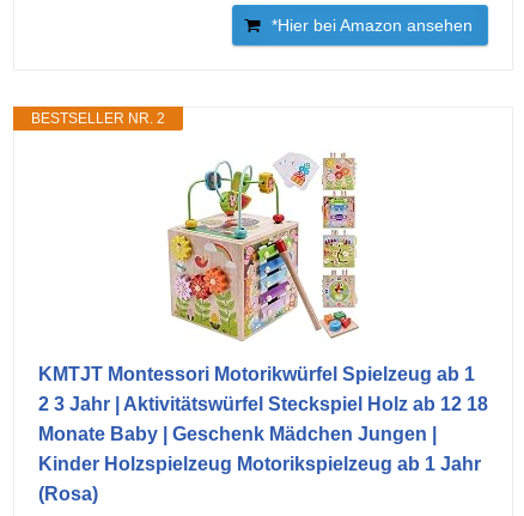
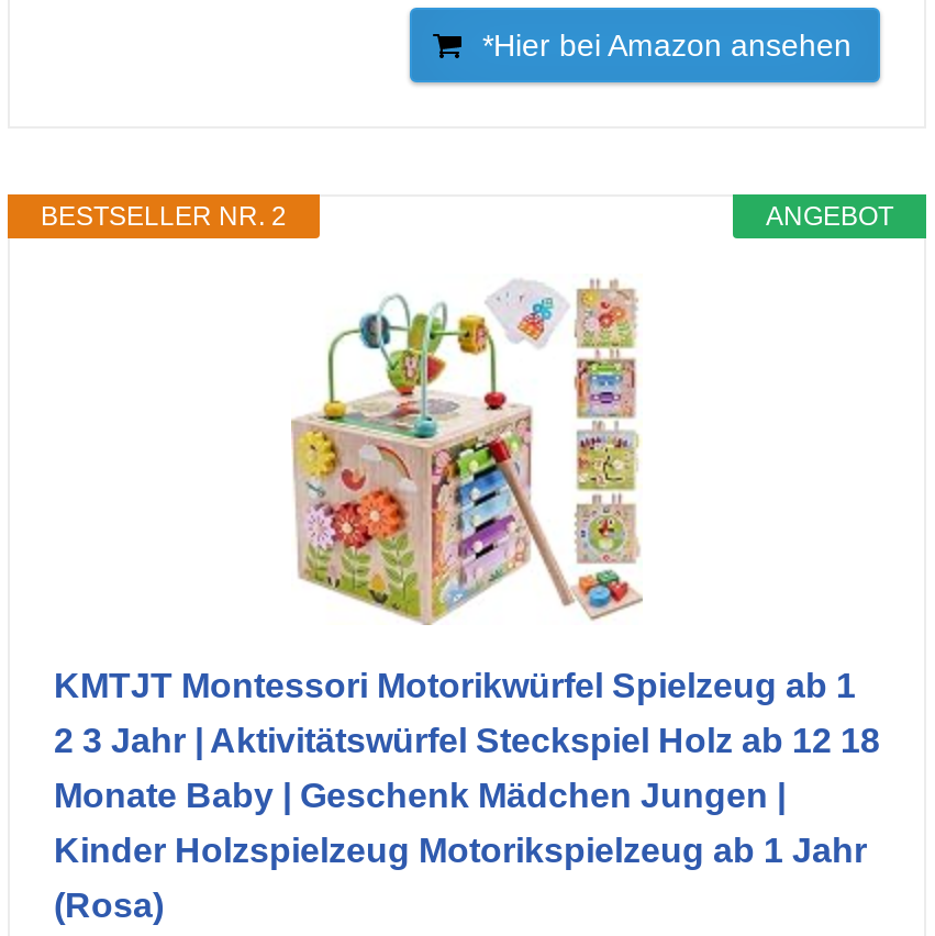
none -> [766,201,893,232] ANGEBOT

